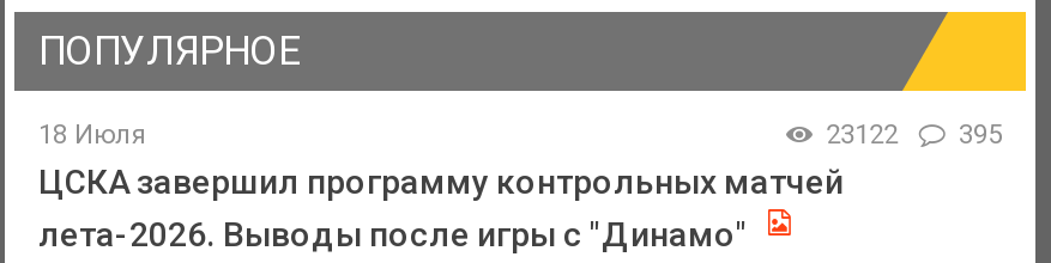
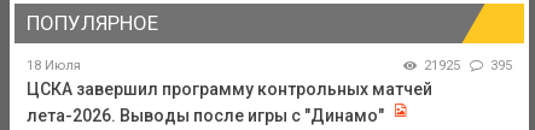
[826,119,1002,150] 23122 395 -> [424,57,512,73] 21925 395

